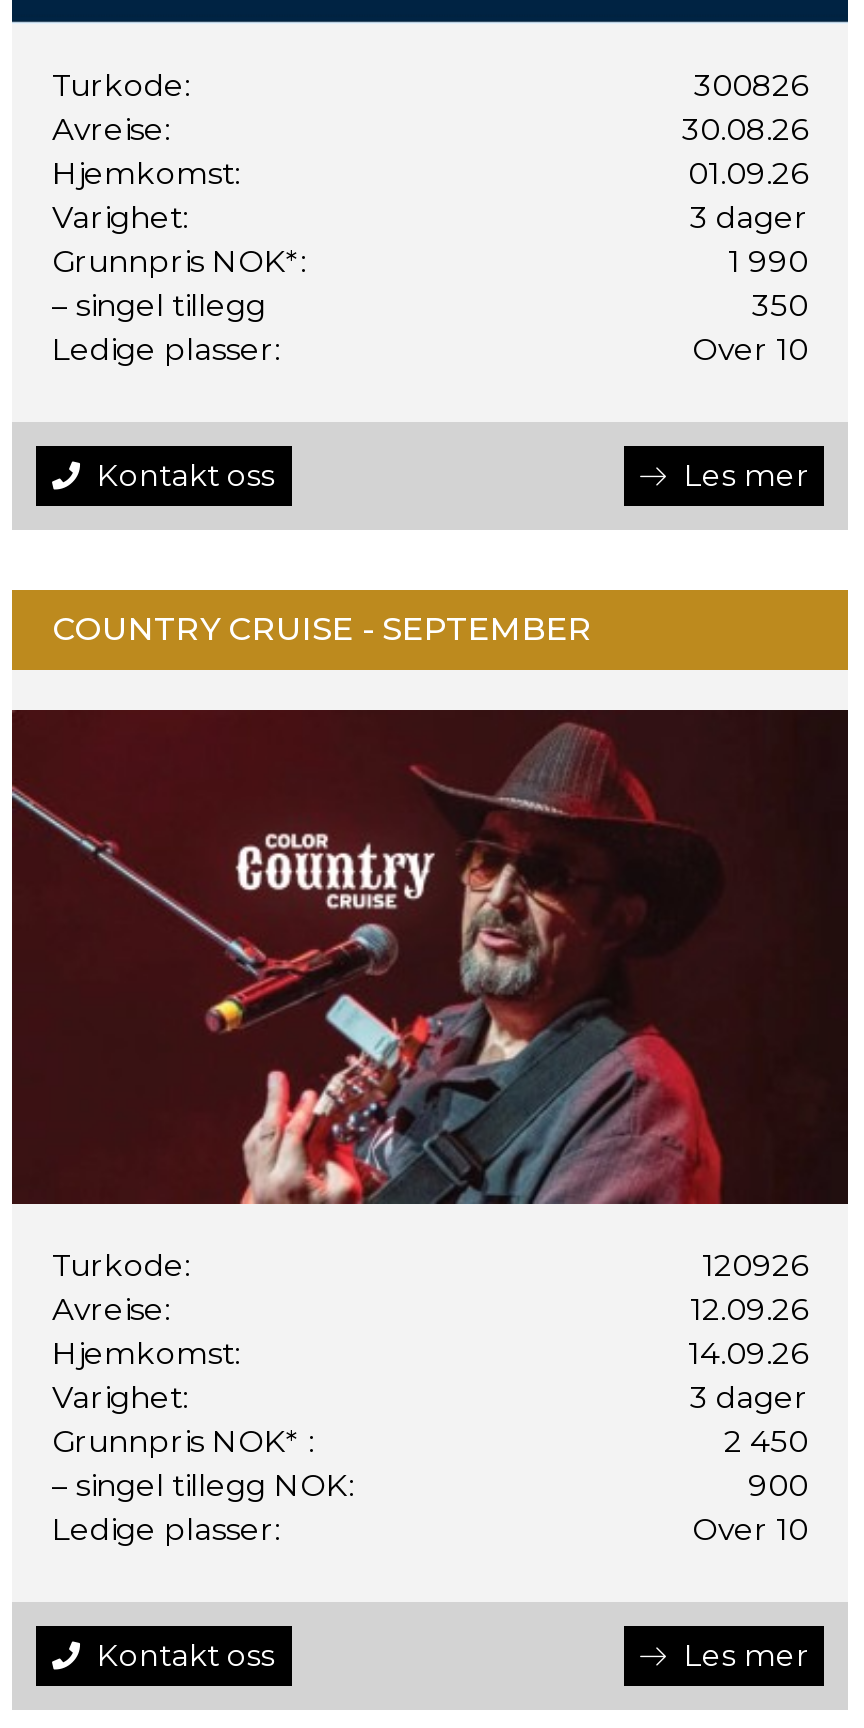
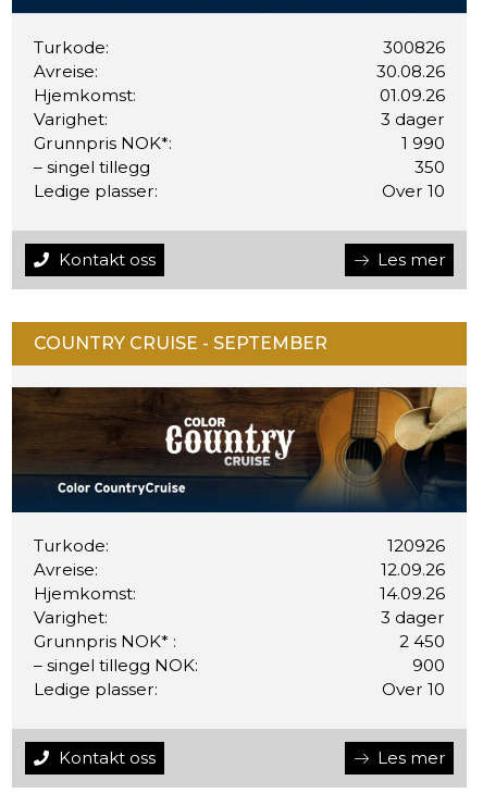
[10,708,850,1206] [image] -> [12,386,468,513] [image]

